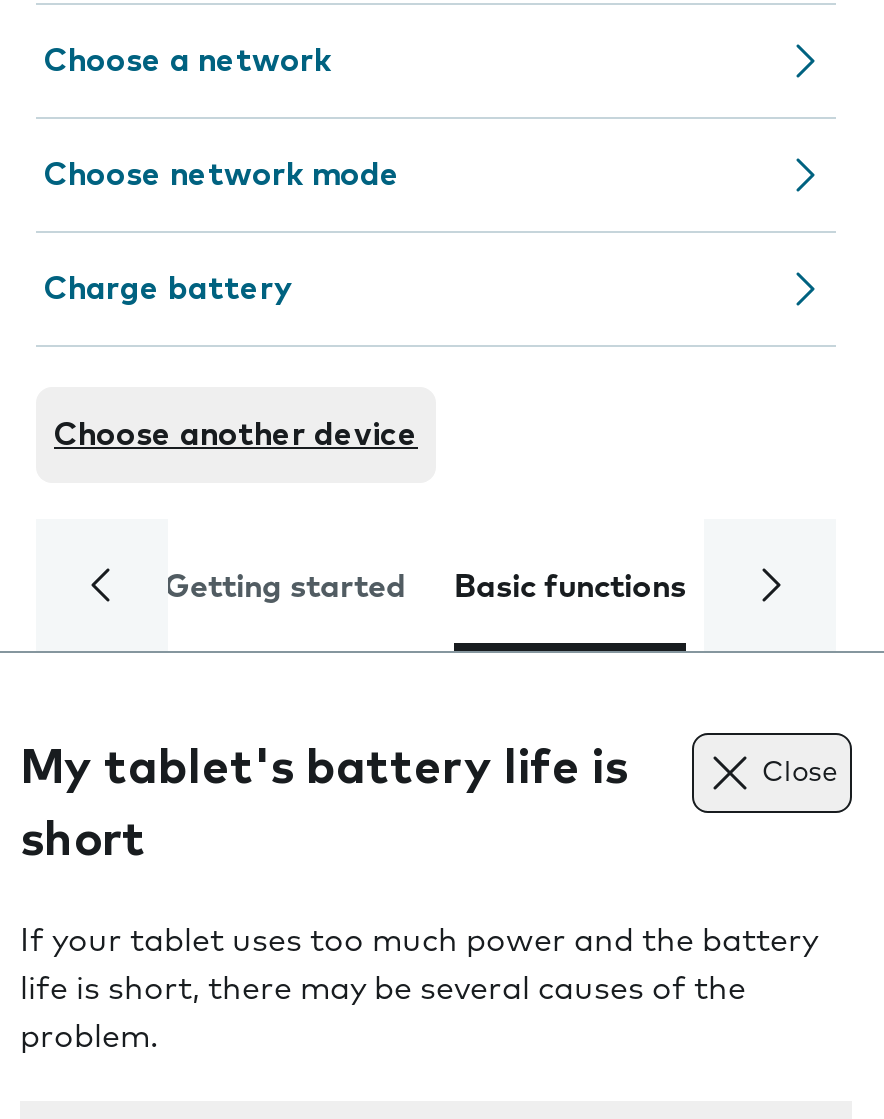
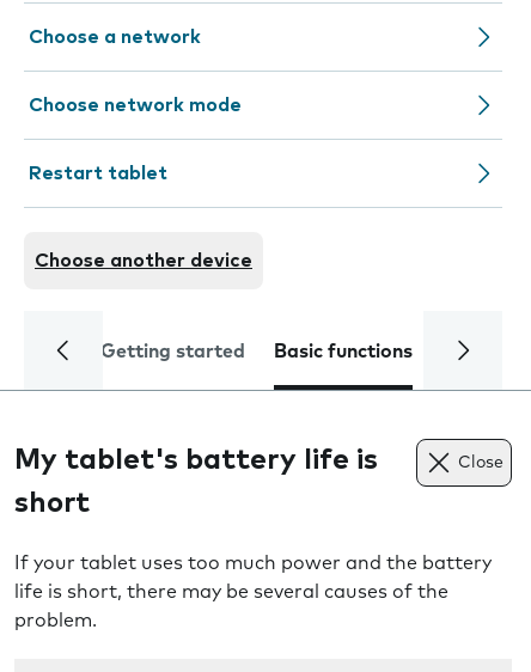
[44,273,292,305] Charge battery -> [29,164,167,183] Restart tablet

